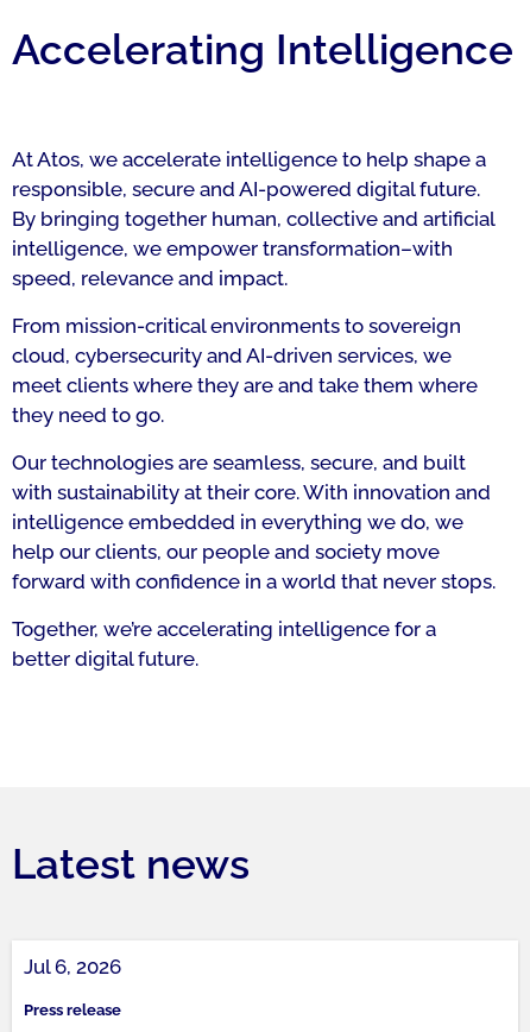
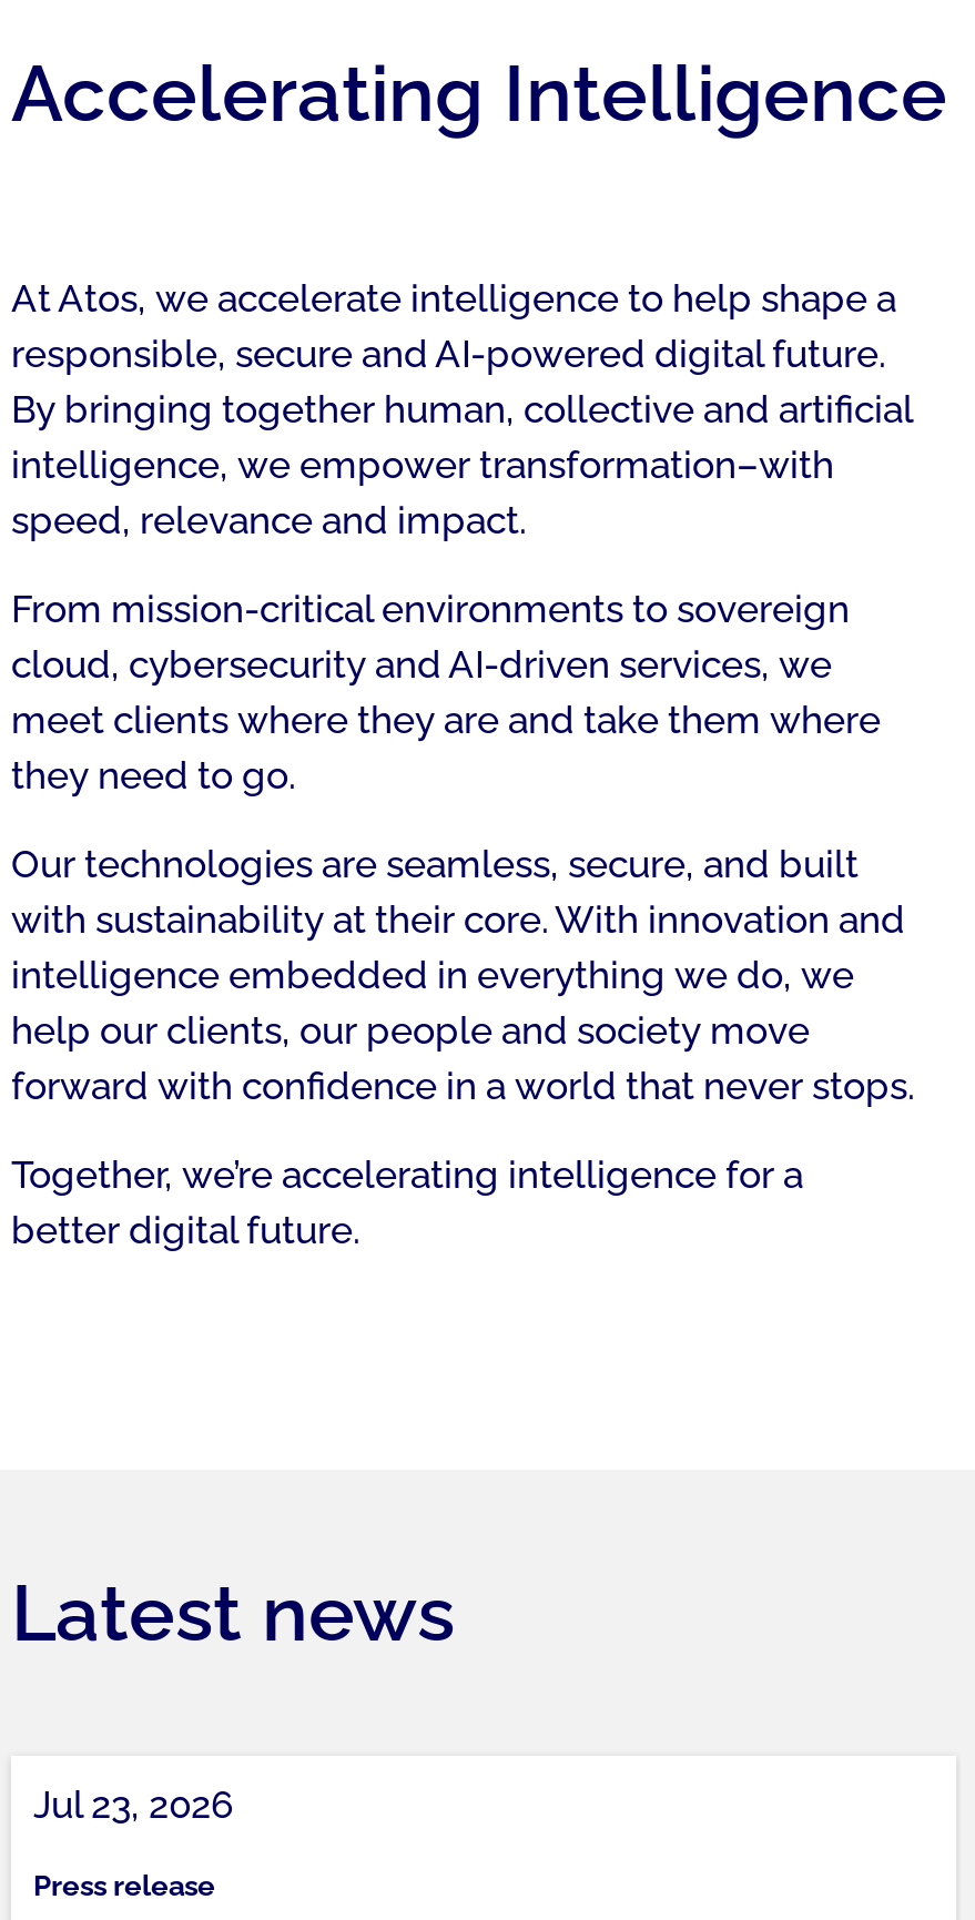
[24,955,121,978] Jul 6, 2026 -> [33,1782,233,1827] Jul 23, 2026

